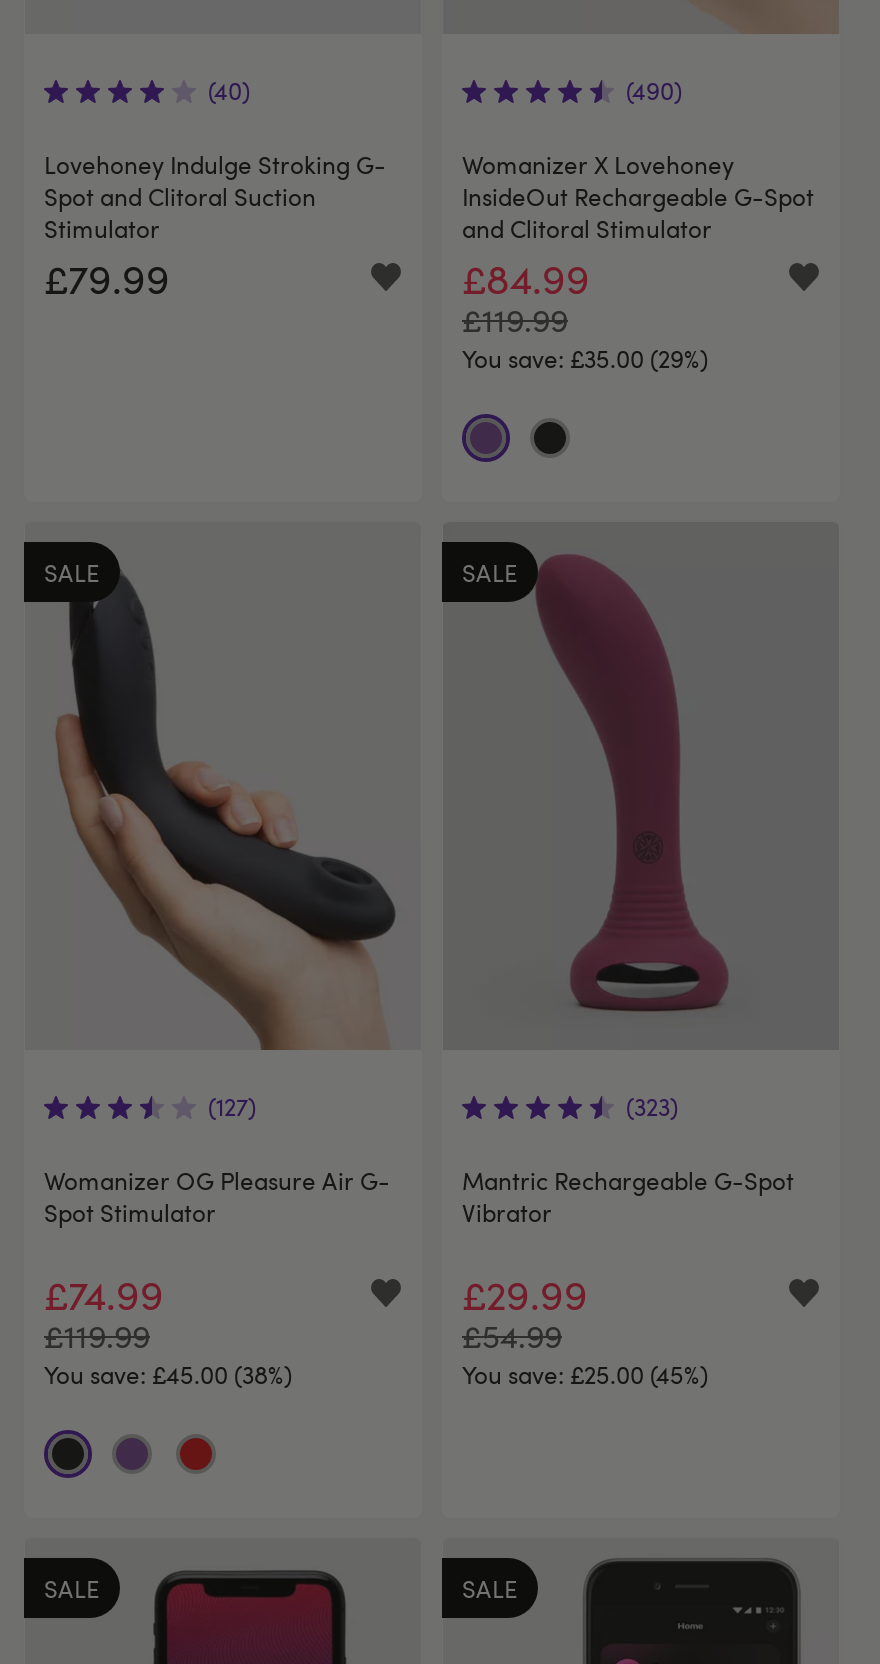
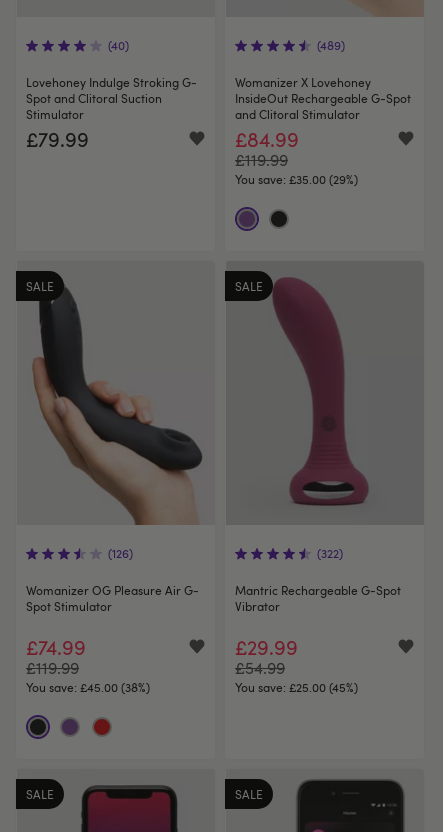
[626,75,682,107] (490) -> [317,37,345,53] (489)
[208,1091,256,1123] (127) -> [108,545,133,561] (126)
[626,1091,678,1123] (323) -> [317,545,343,561] (322)

